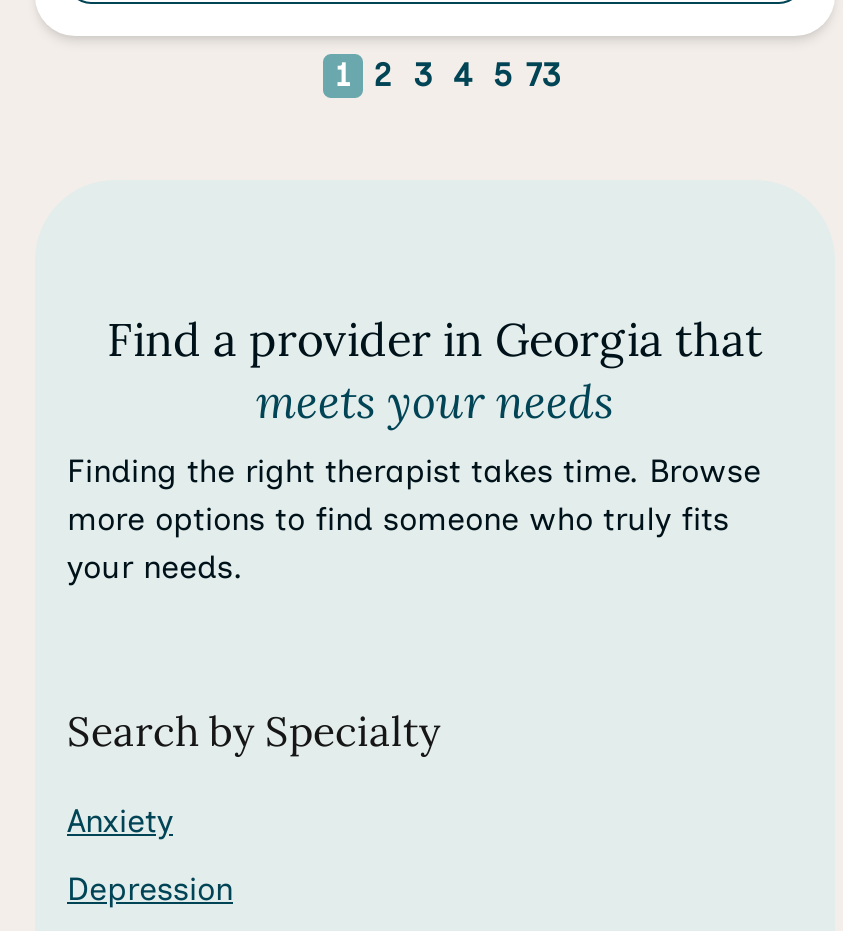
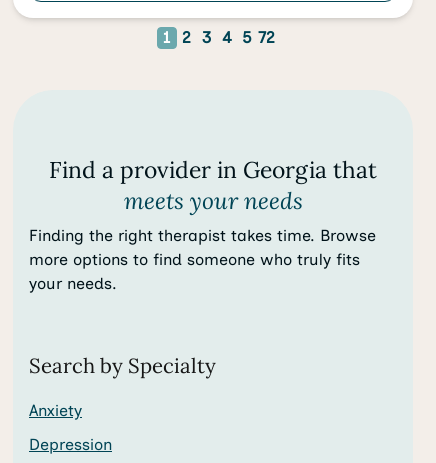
[336,56,560,94] 1 2 3 4 5 73 -> [163,28,276,47] 1 2 3 4 5 72

